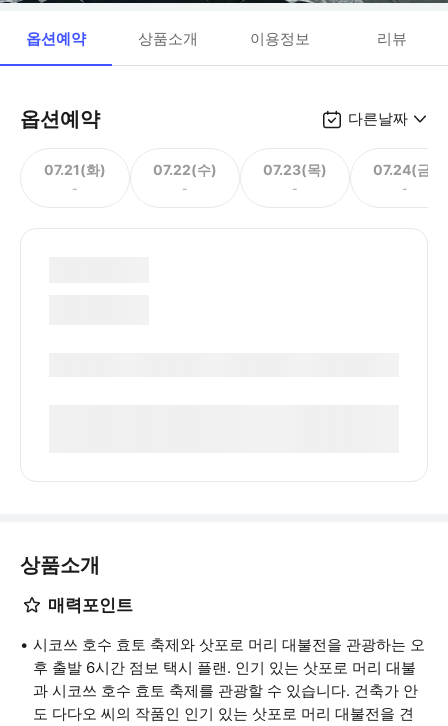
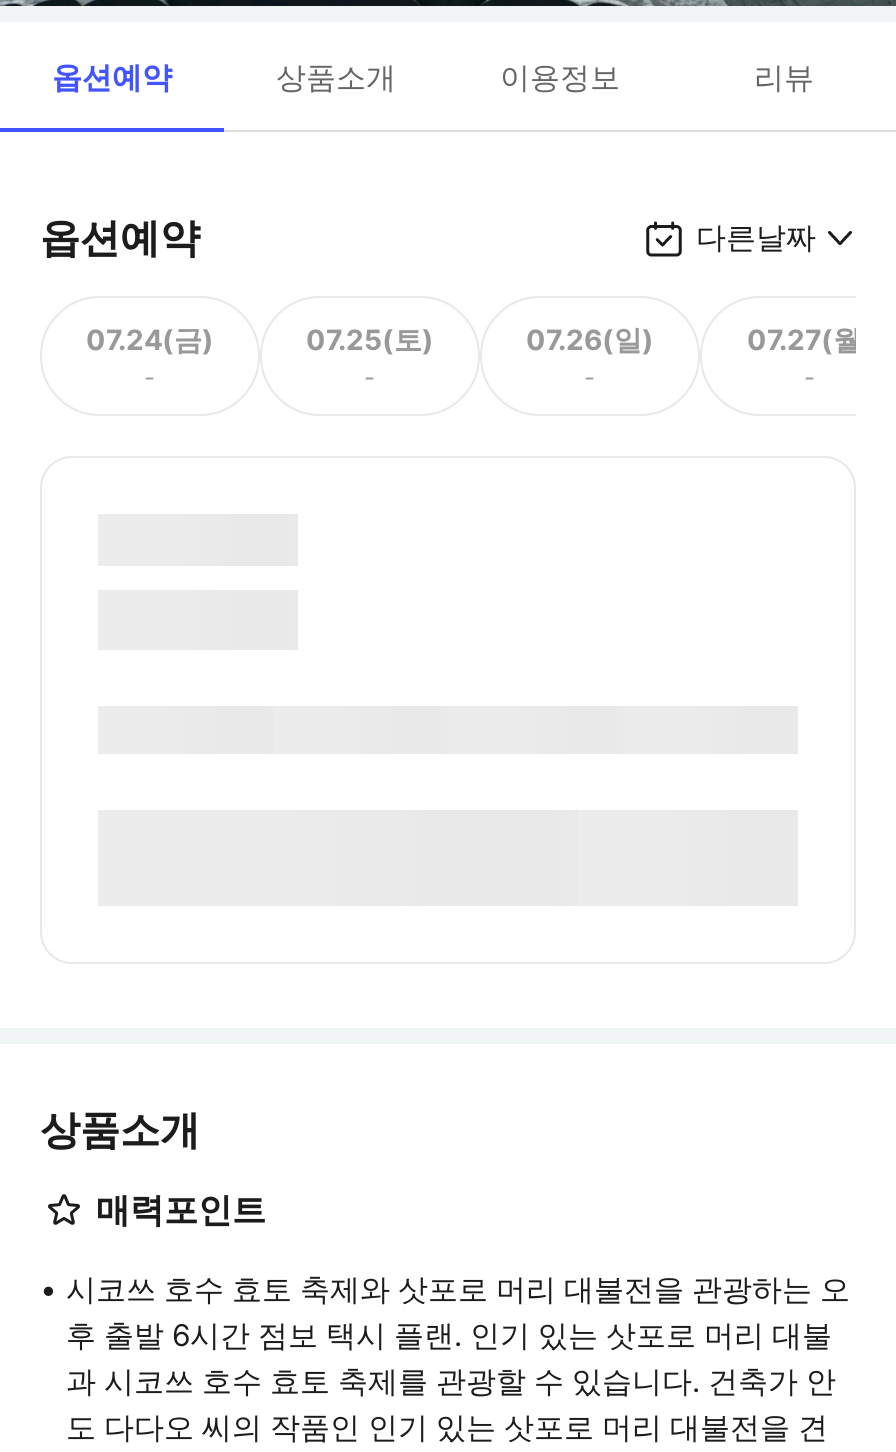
[44,160,106,177] 07.21(화) -> [86,321,214,355] 07.24(금)
[153,160,217,177] 07.22(수) -> [306,321,434,355] 07.25(토)
[263,160,327,177] 07.23(목) -> [526,321,654,355] 07.26(일)
[373,160,437,177] 07.24(금) -> [747,321,873,355] 07.27(월)

